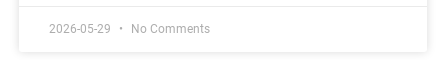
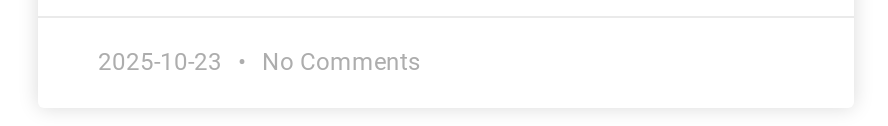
[49,22,210,36] 2026-05-29 No Comments -> [98,49,420,77] 2025-10-23 No Comments

